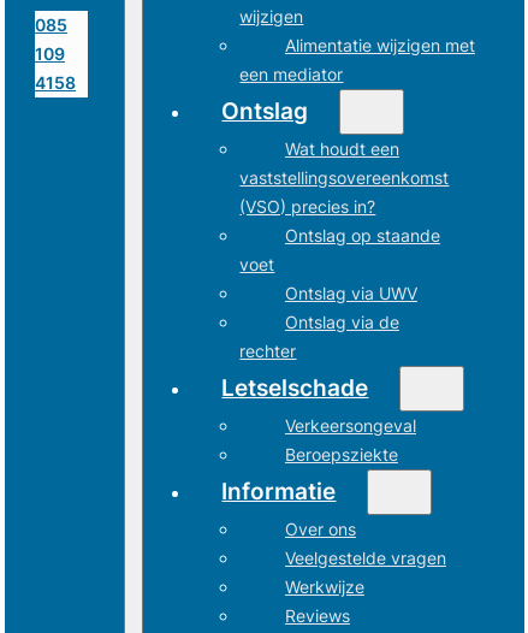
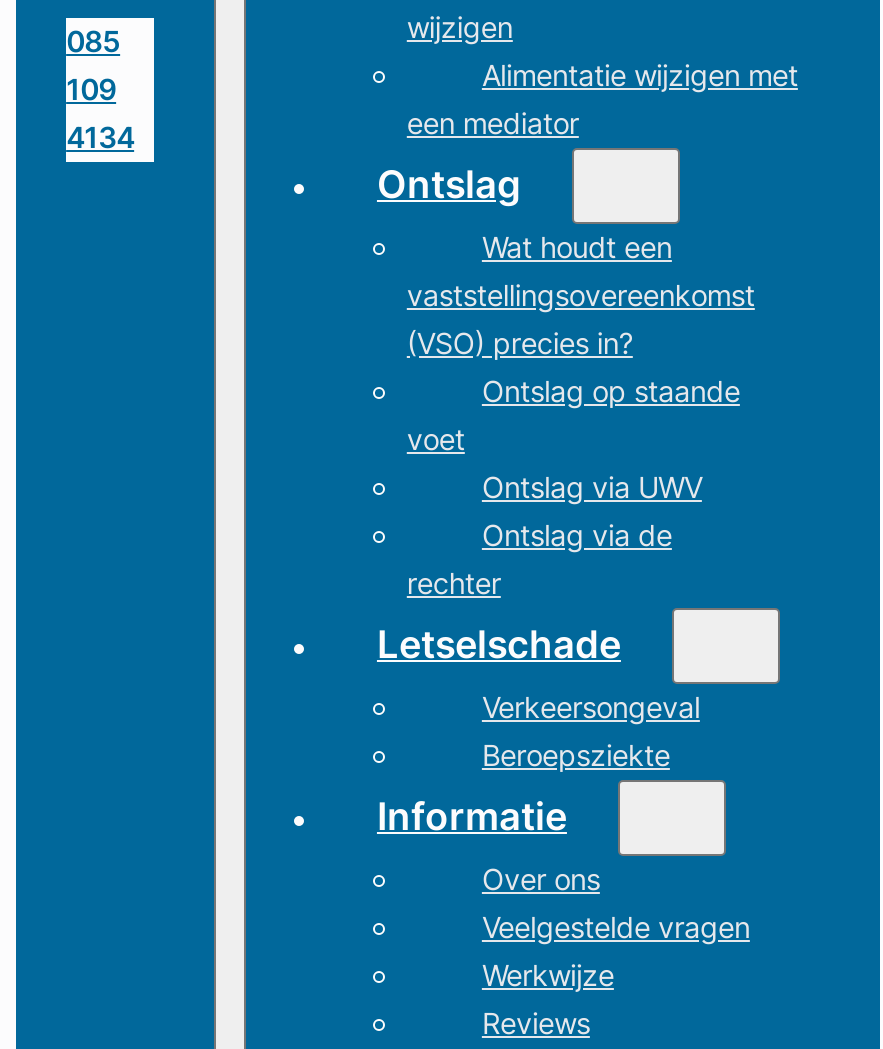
[35,72,76,93] 4158 -> [66,120,134,154] 4134

